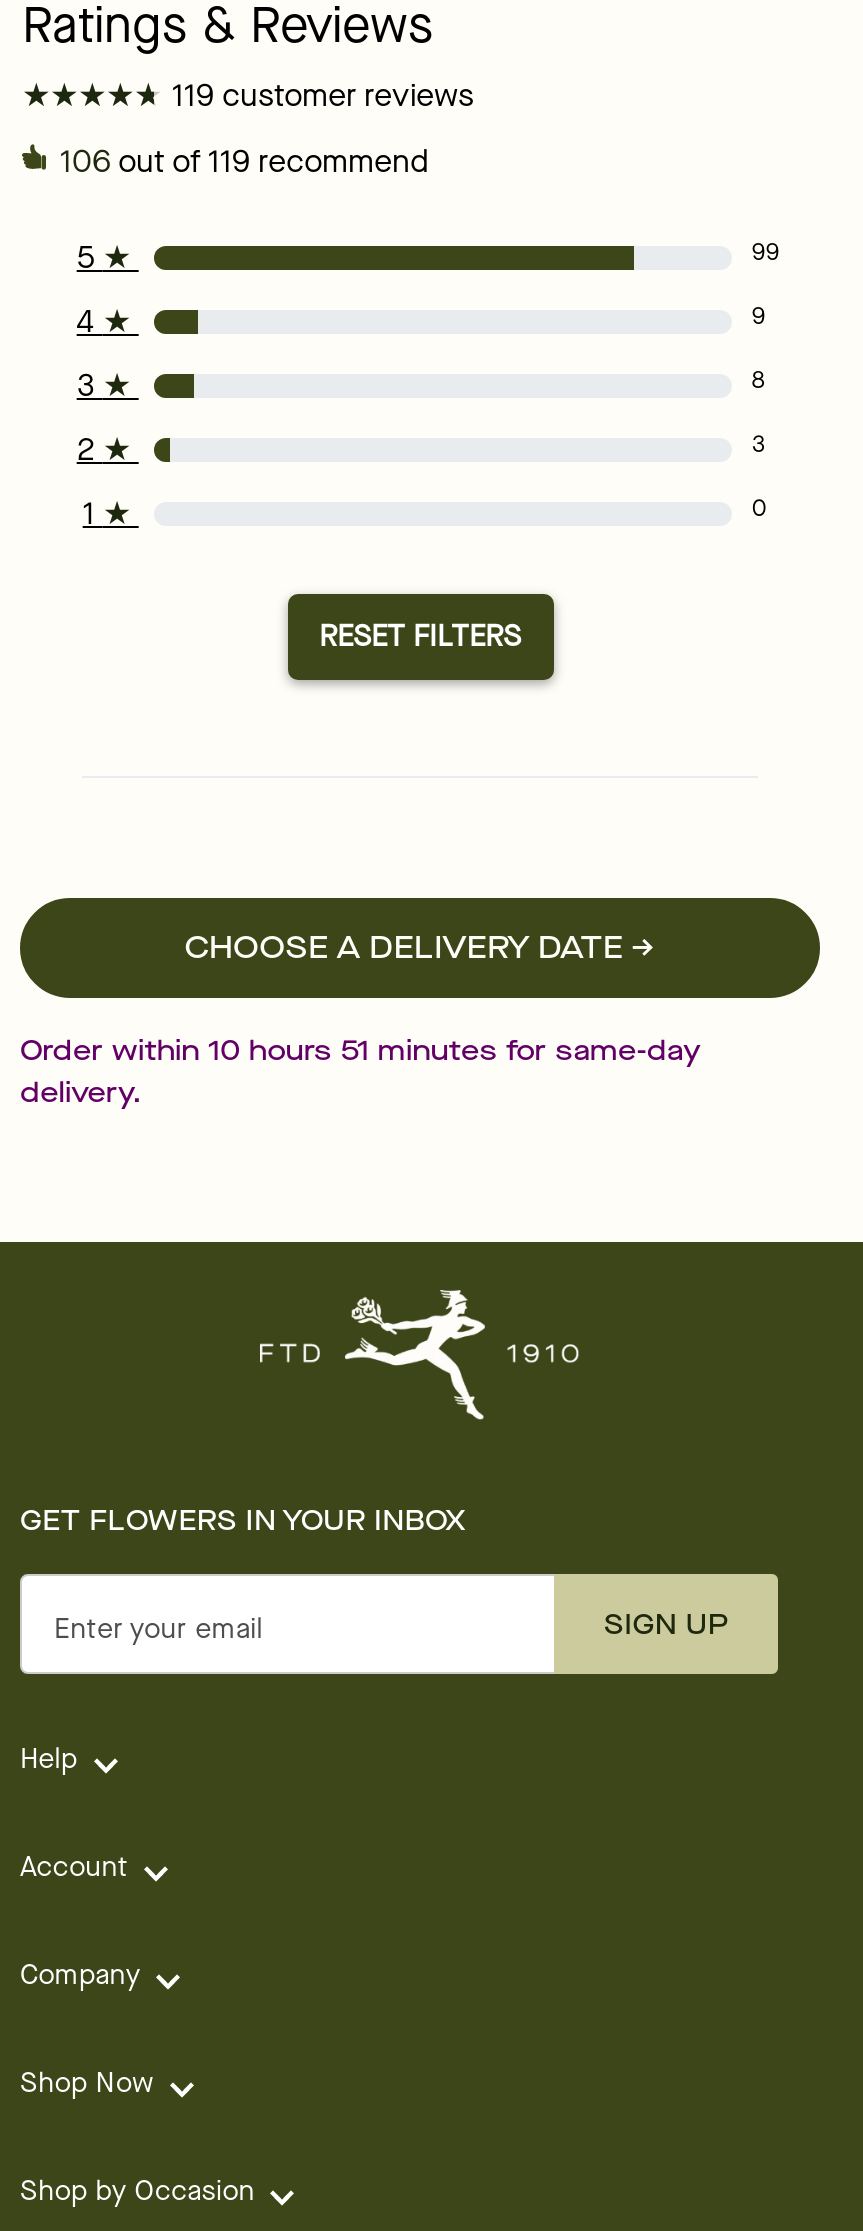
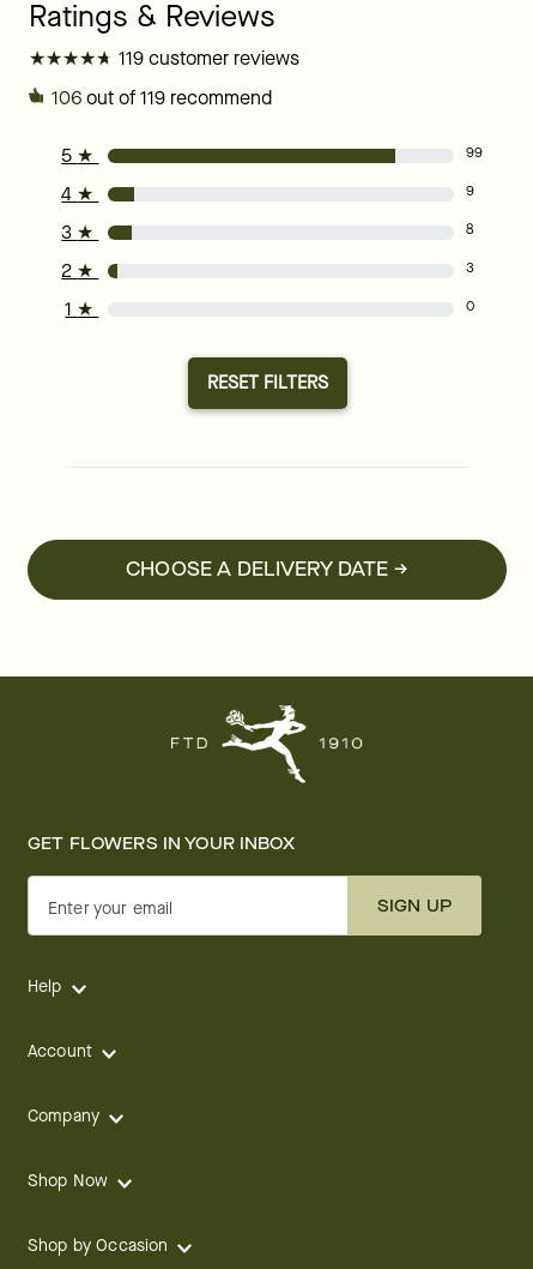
[20,1031,702,1111] Order within 10 hours 51 minutes for same-day | delivery. -> none

